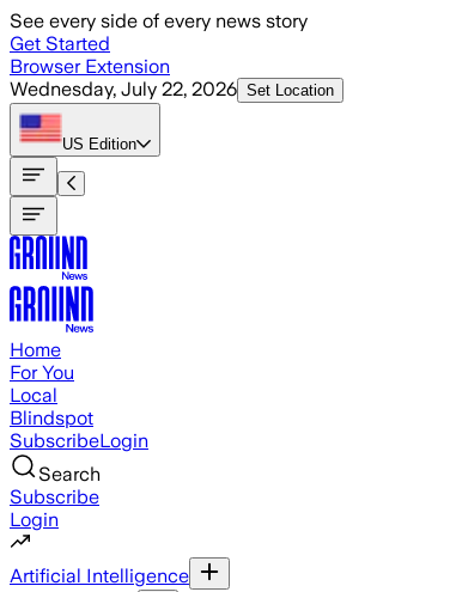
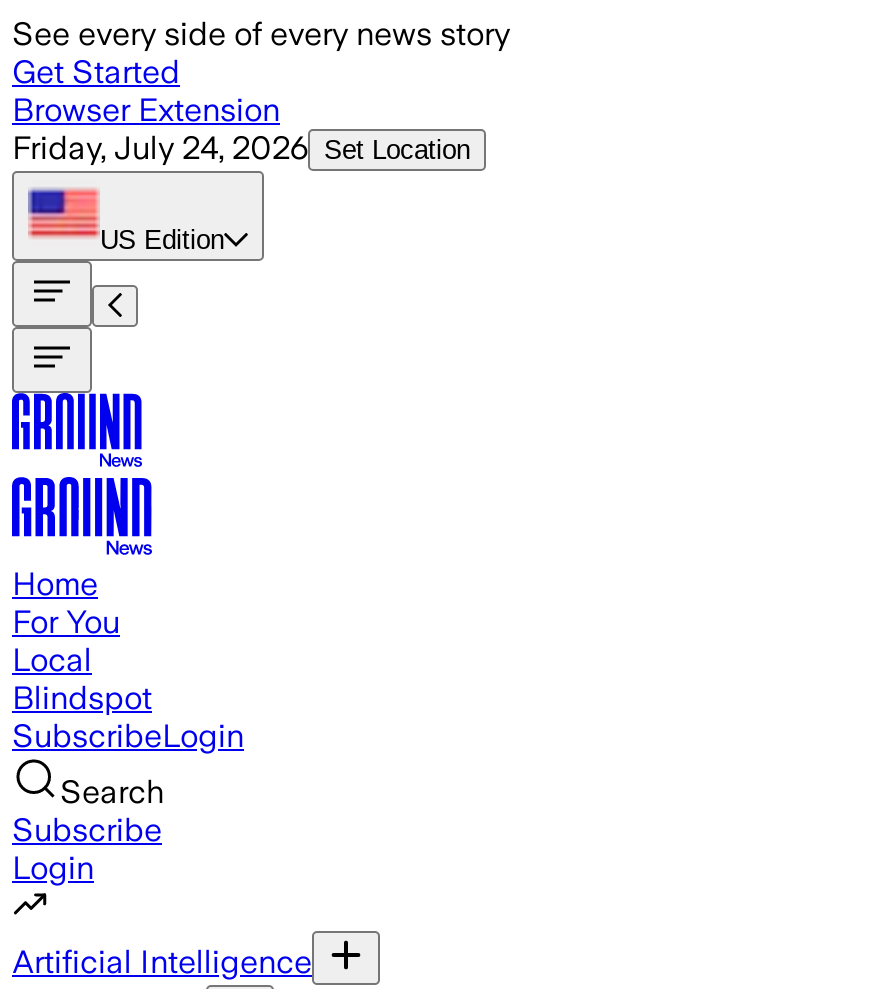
[10,78,334,100] Wednesday, July 22, 2026 Set Location -> [12,129,470,167] Friday, July 24, 2026 Set Location

